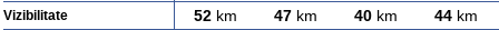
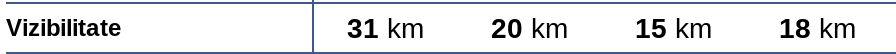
[193,7,237,24] 52 km -> [347,12,425,44] 31 km
[273,7,317,24] 47 km -> [491,12,569,44] 20 km
[354,7,397,24] 40 km -> [635,12,713,44] 15 km
[434,7,477,24] 44 km -> [779,12,857,44] 18 km

